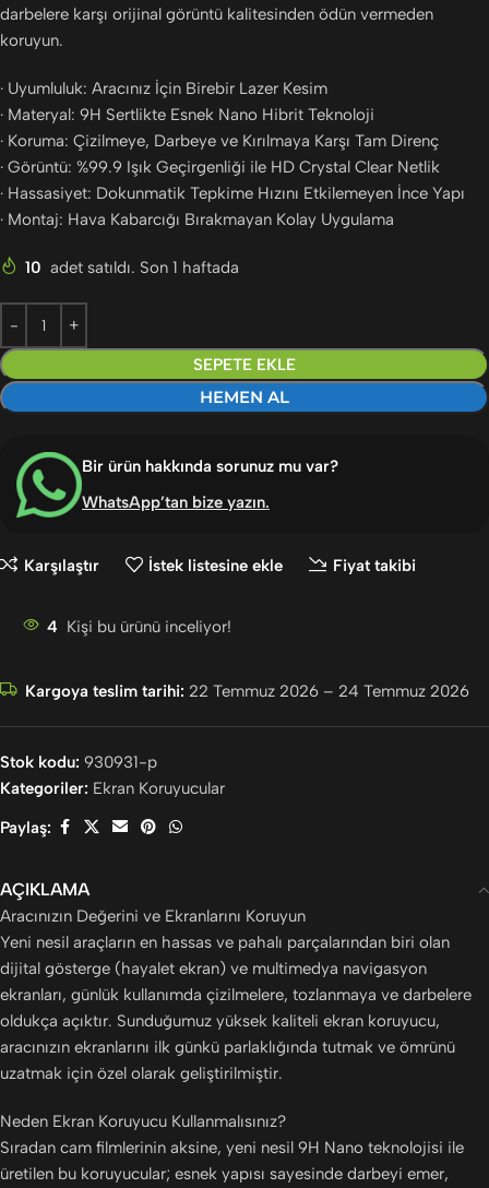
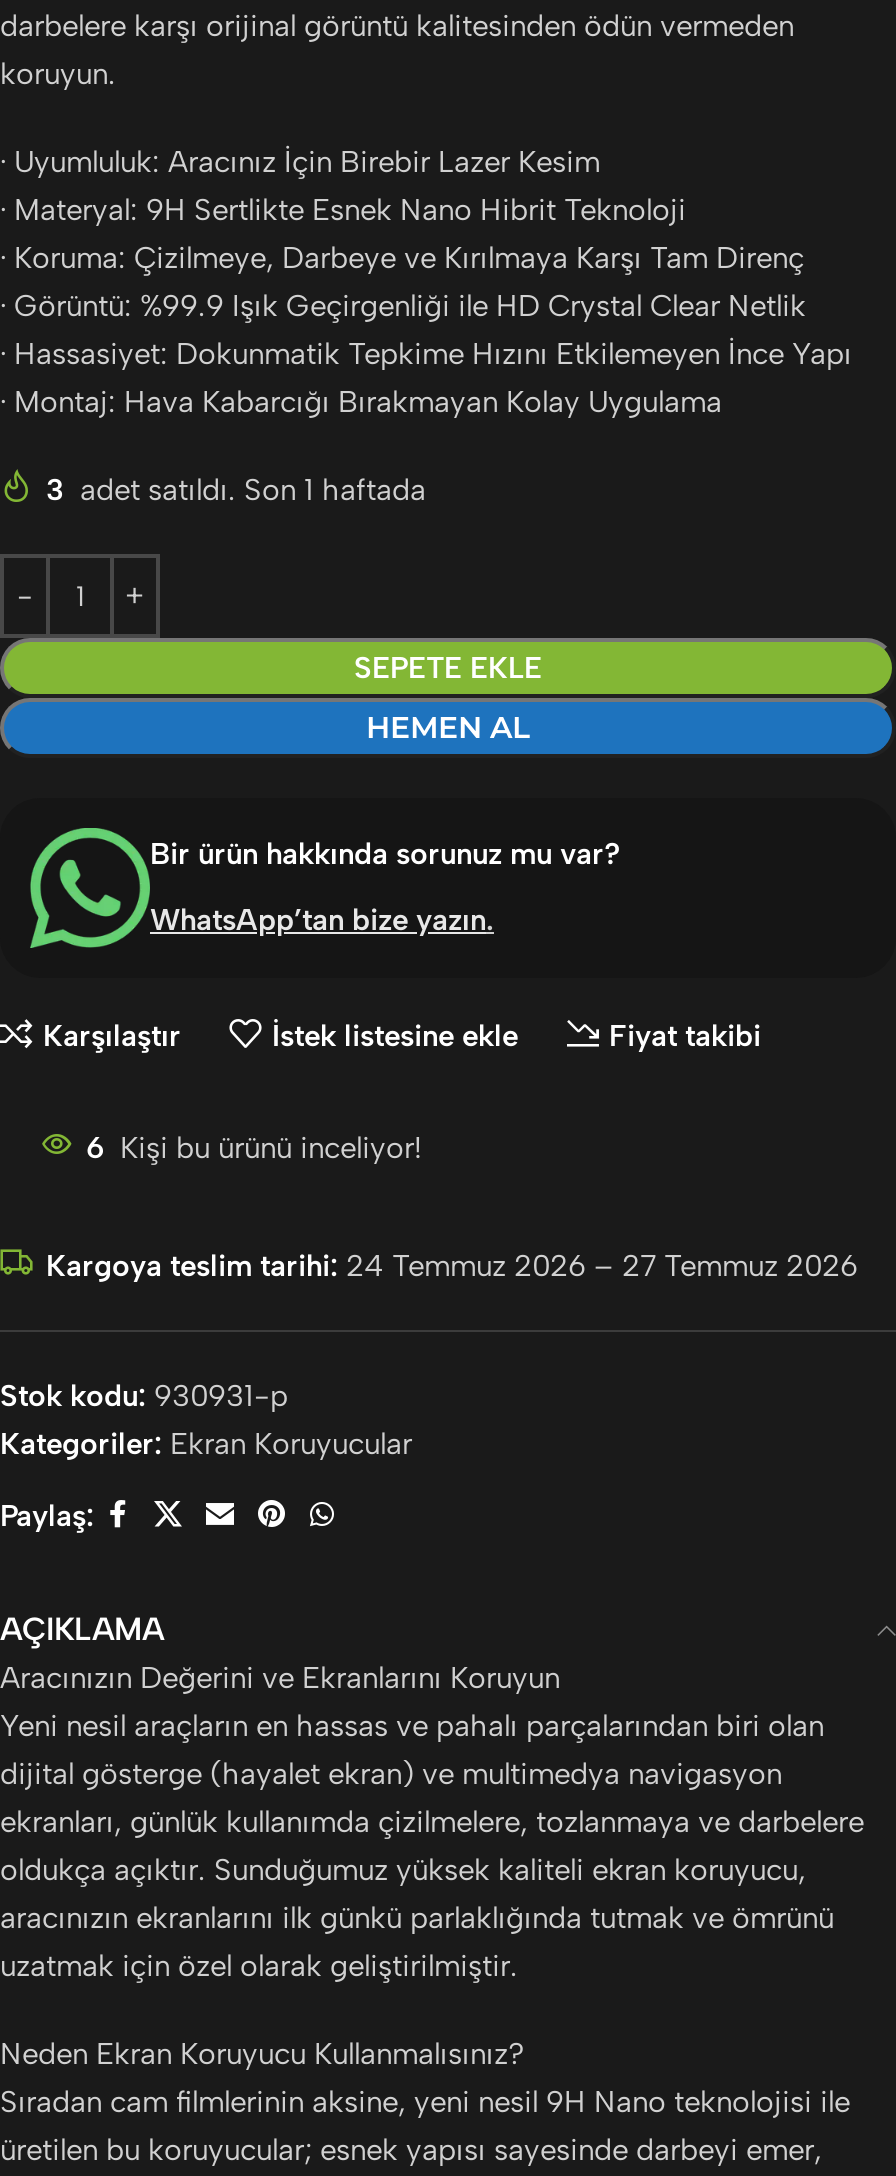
[25,258,239,278] 10 adet satıldı. Son 1 haftada -> [46,473,426,509] 3 adet satıldı. Son 1 haftada
[47,617,231,637] 4 Kişi bu ürünü inceliyor! -> [86,1131,422,1167] 6 Kişi bu ürünü inceliyor!
[25,682,469,701] Kargoya teslim tarihi: 22 Temmuz 2026 – 24 Temmuz 2026 -> [46,1249,858,1285] Kargoya teslim tarihi: 24 Temmuz 2026 – 27 Temmuz 2026

